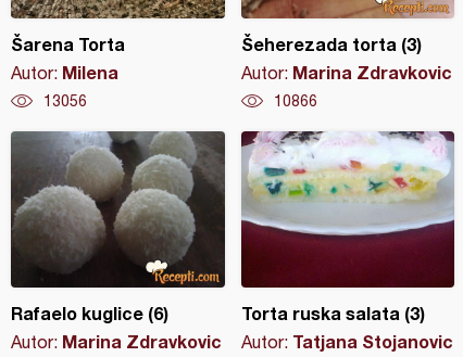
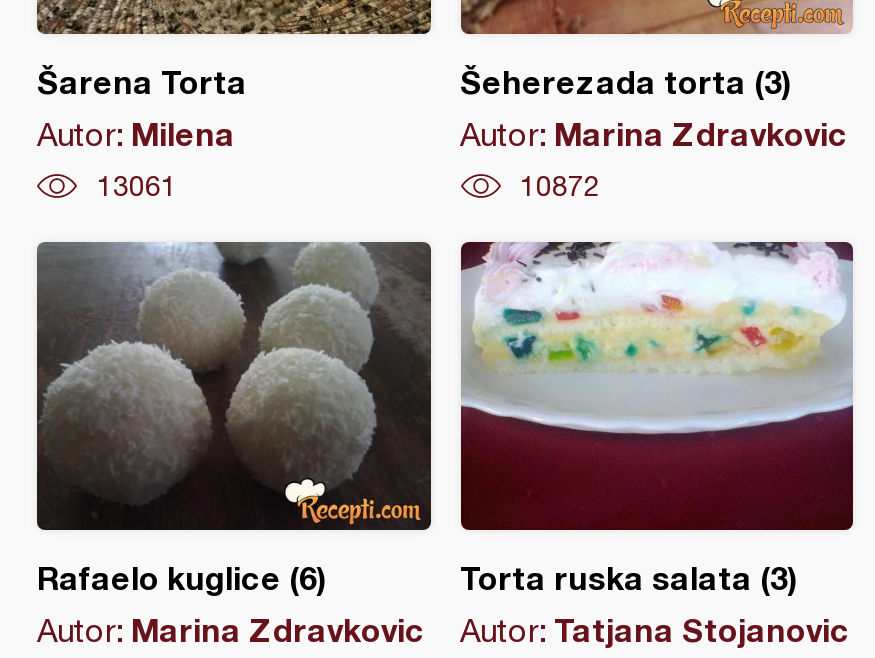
[43,92,87,110] 13056 -> [97,170,177,202] 13061
[273,92,317,110] 10866 -> [520,170,600,202] 10872

